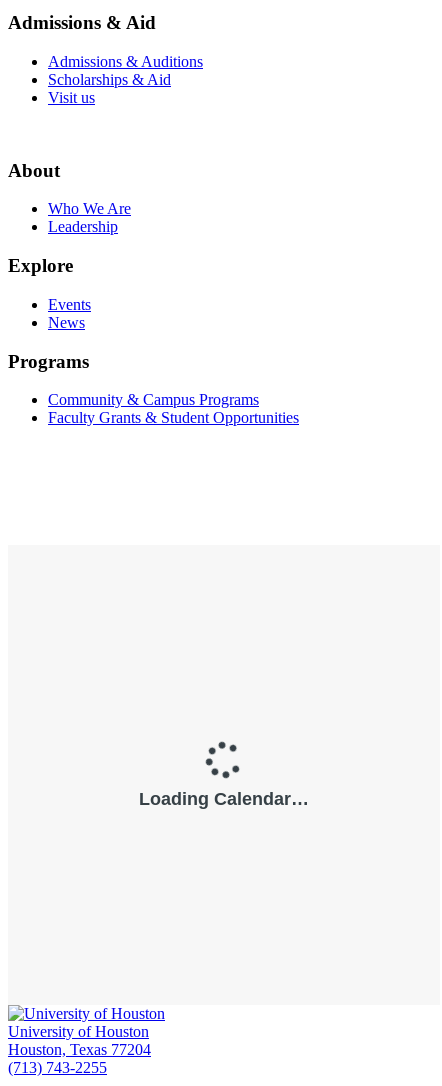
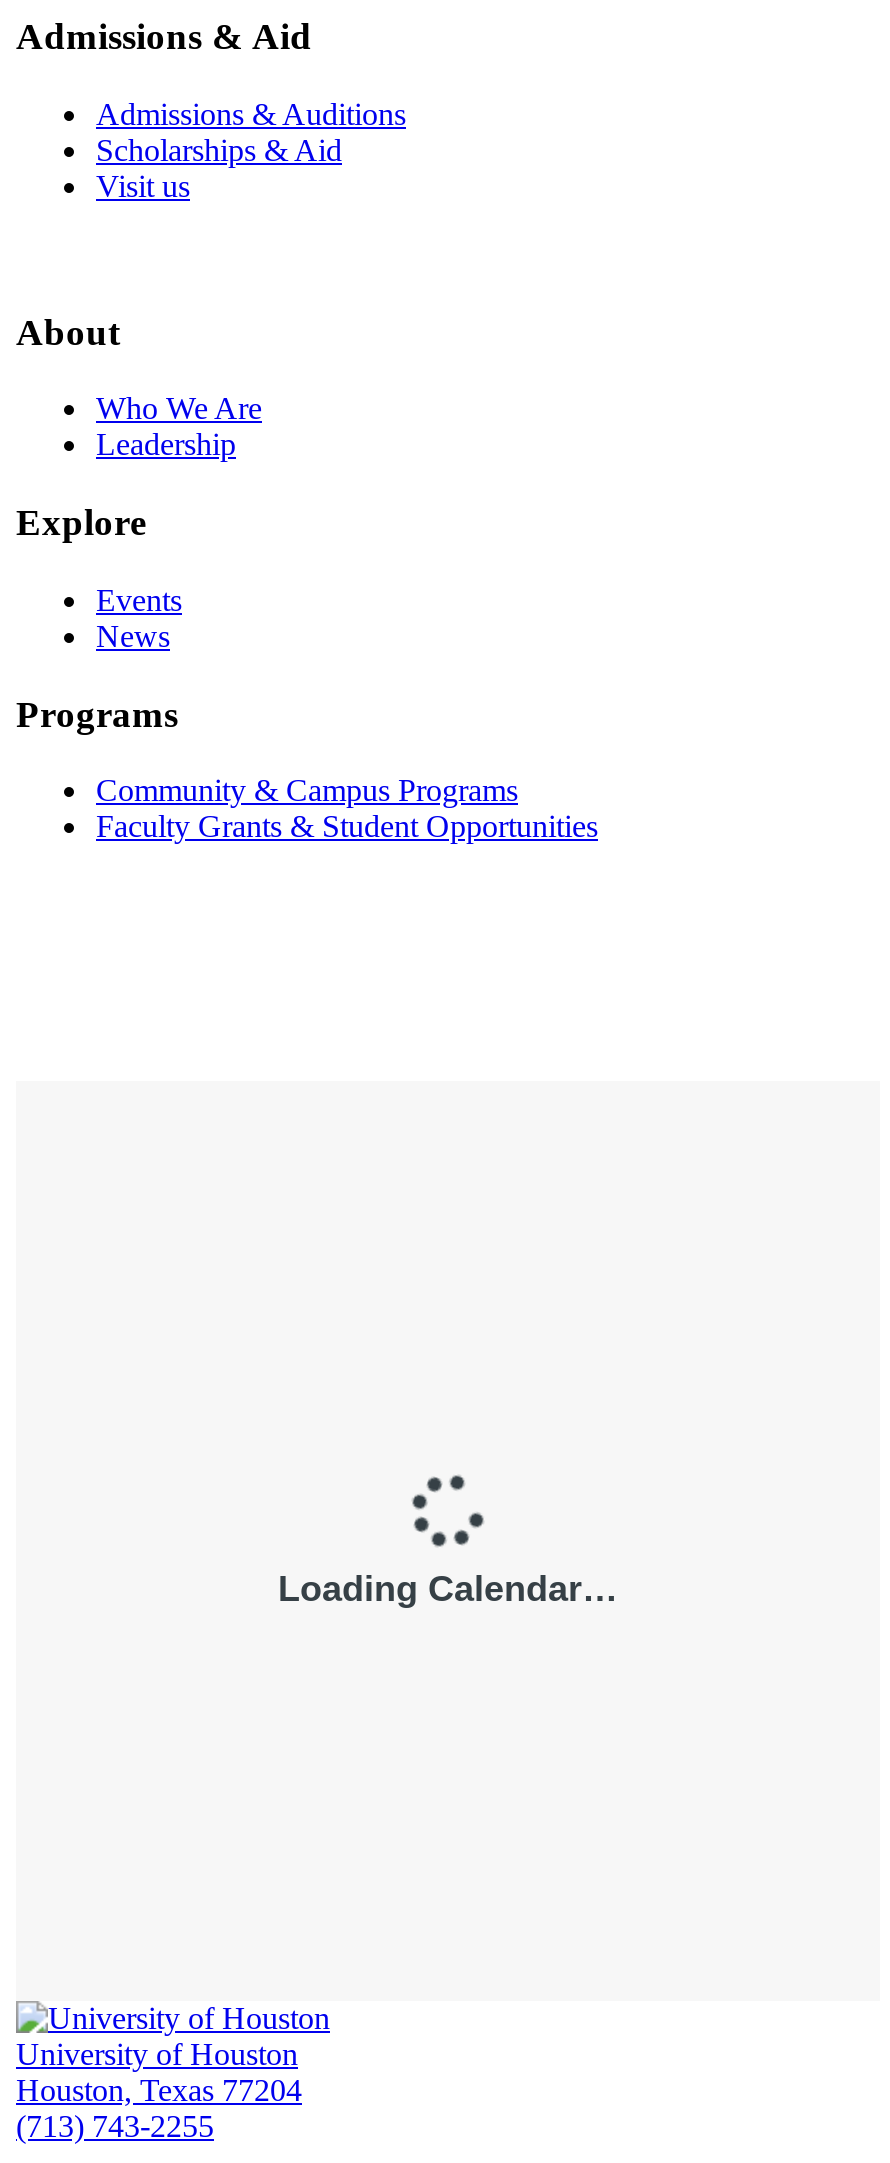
[204,740,242,780] [image] -> [410,1473,486,1549] [image]

